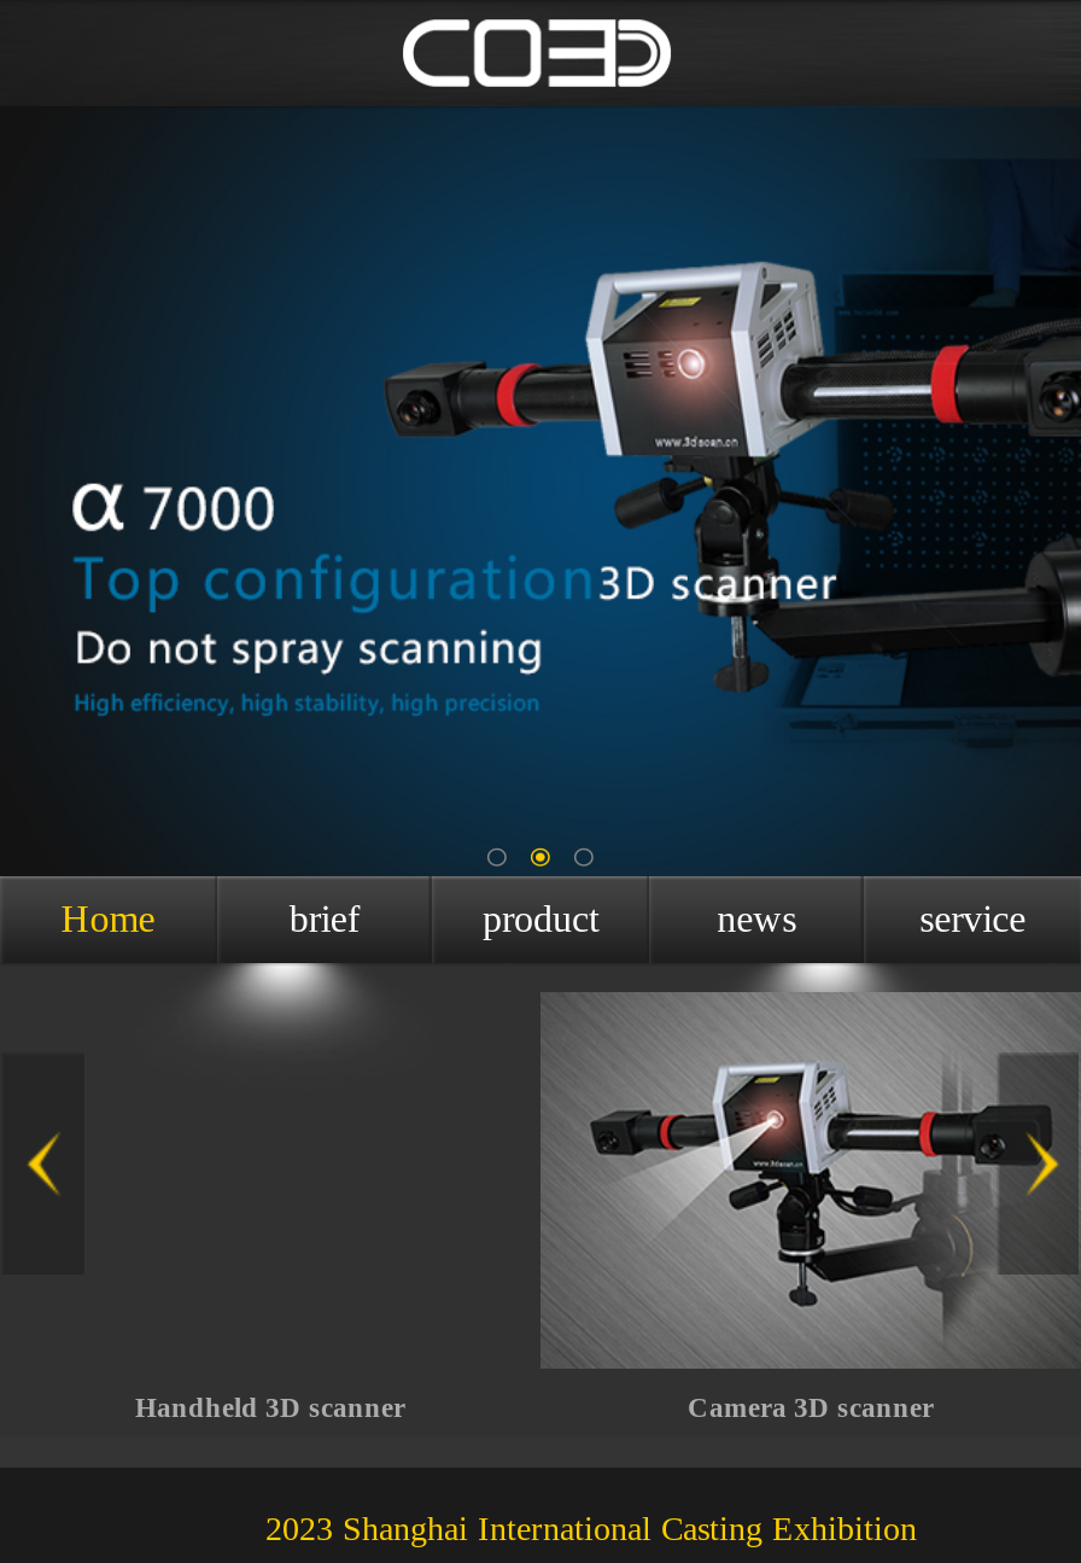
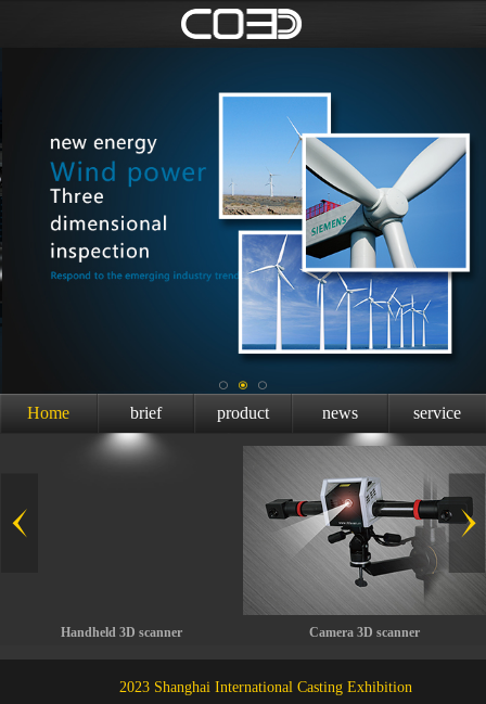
[70,205,1074,799] [image] -> [33,91,483,359] [image]

